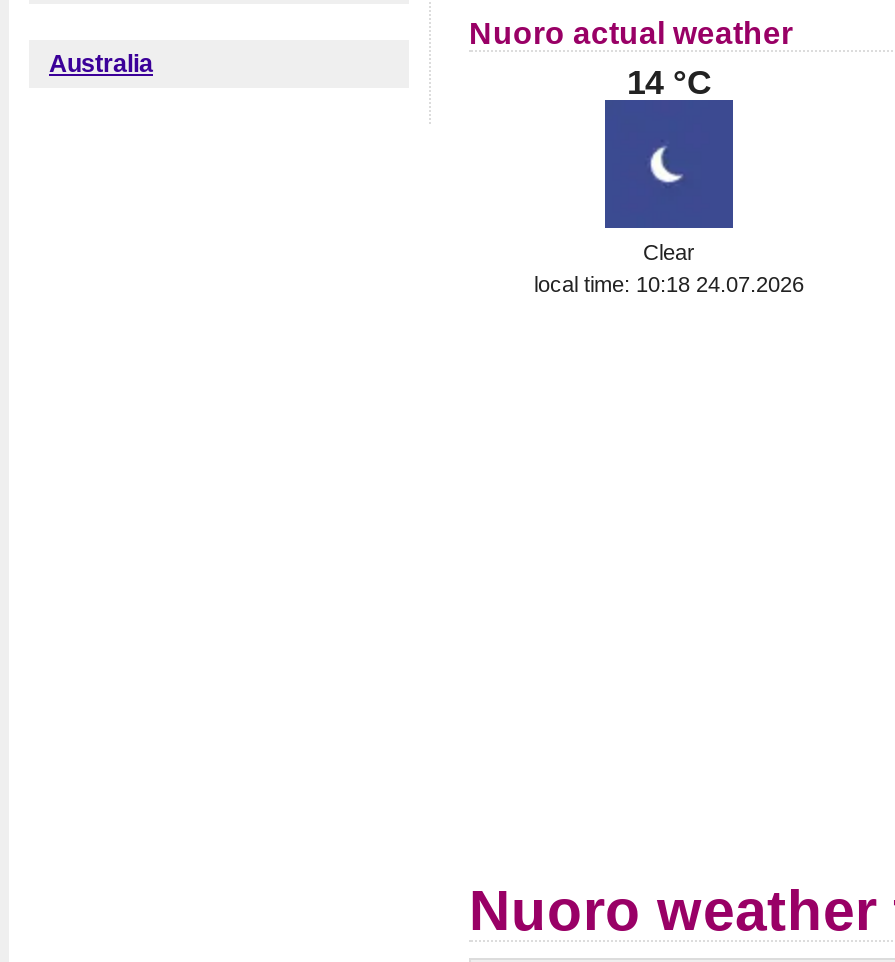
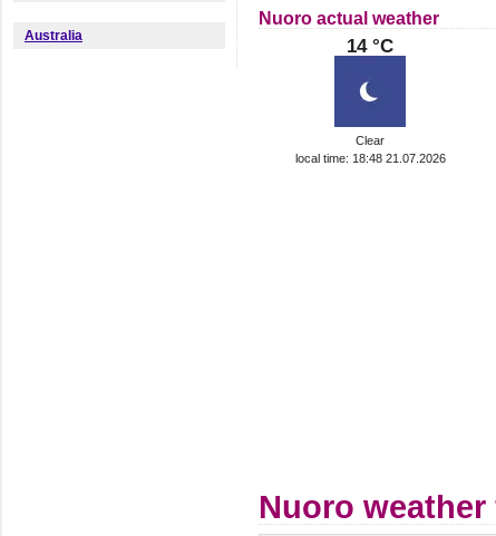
[534,271,804,295] local time: 10:18 24.07.2026 -> [295,151,445,165] local time: 18:48 21.07.2026

